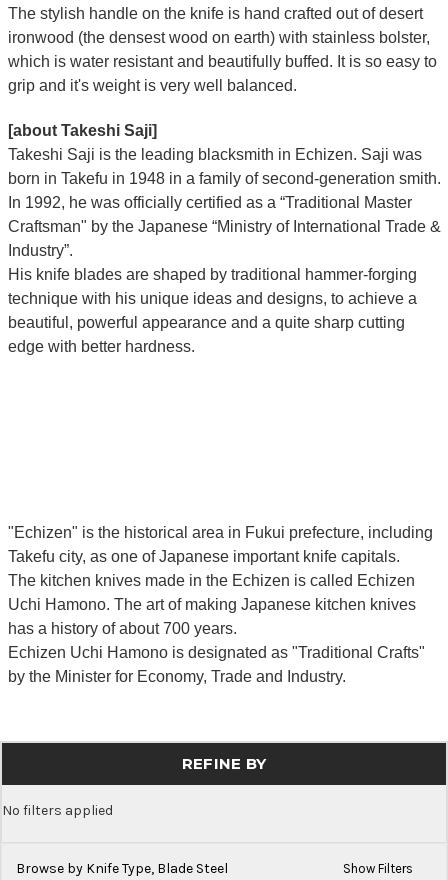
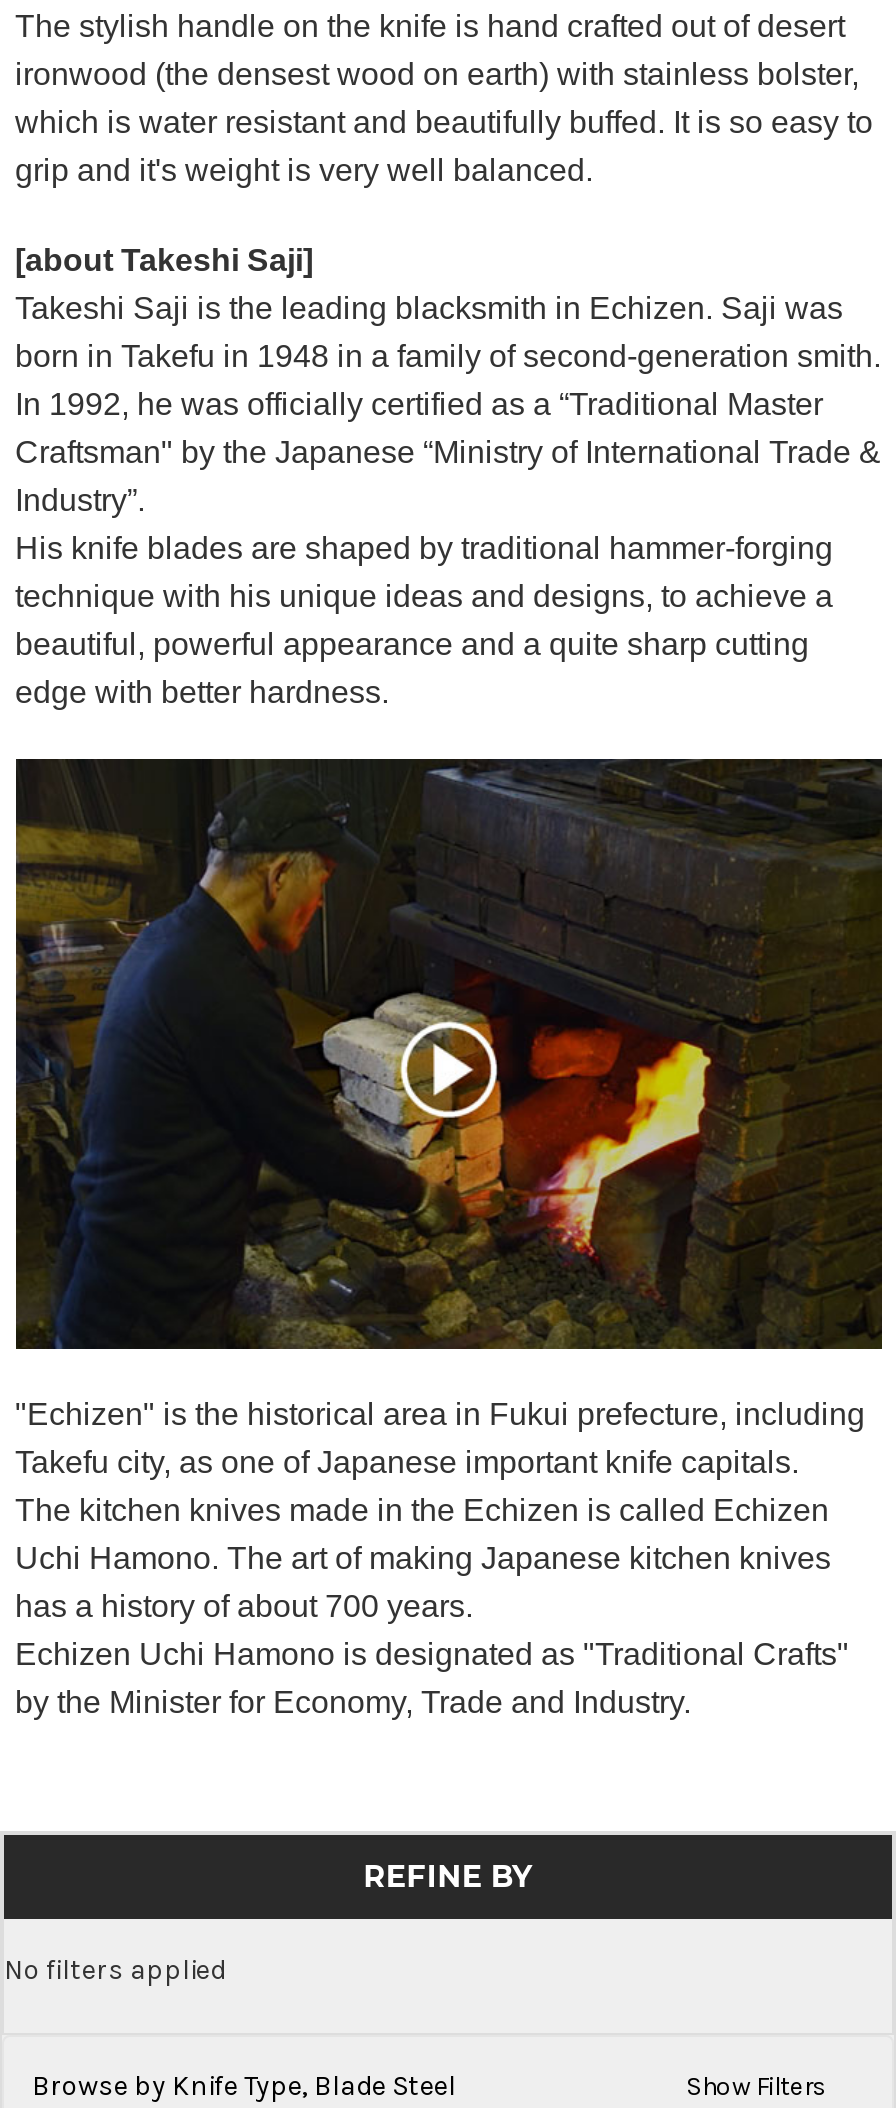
none -> [14,757,884,1351] [image]

